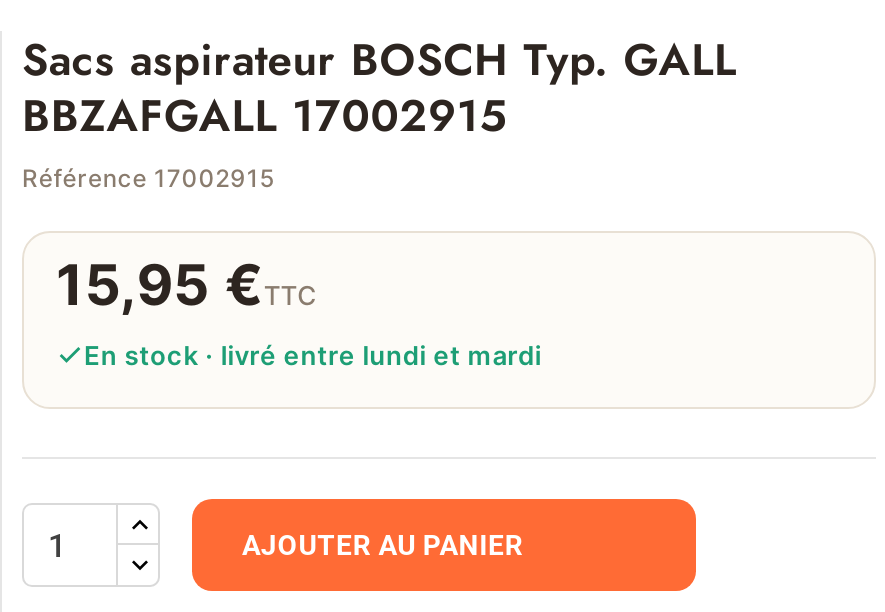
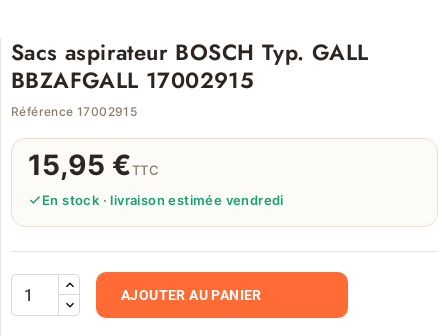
[84,339,542,371] En stock · livré entre lundi et mardi -> [42,192,284,208] En stock · livraison estimée vendredi

